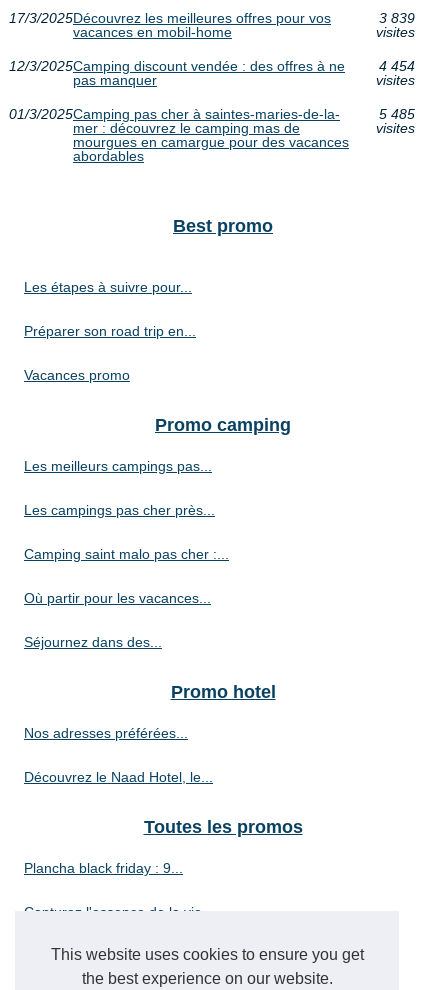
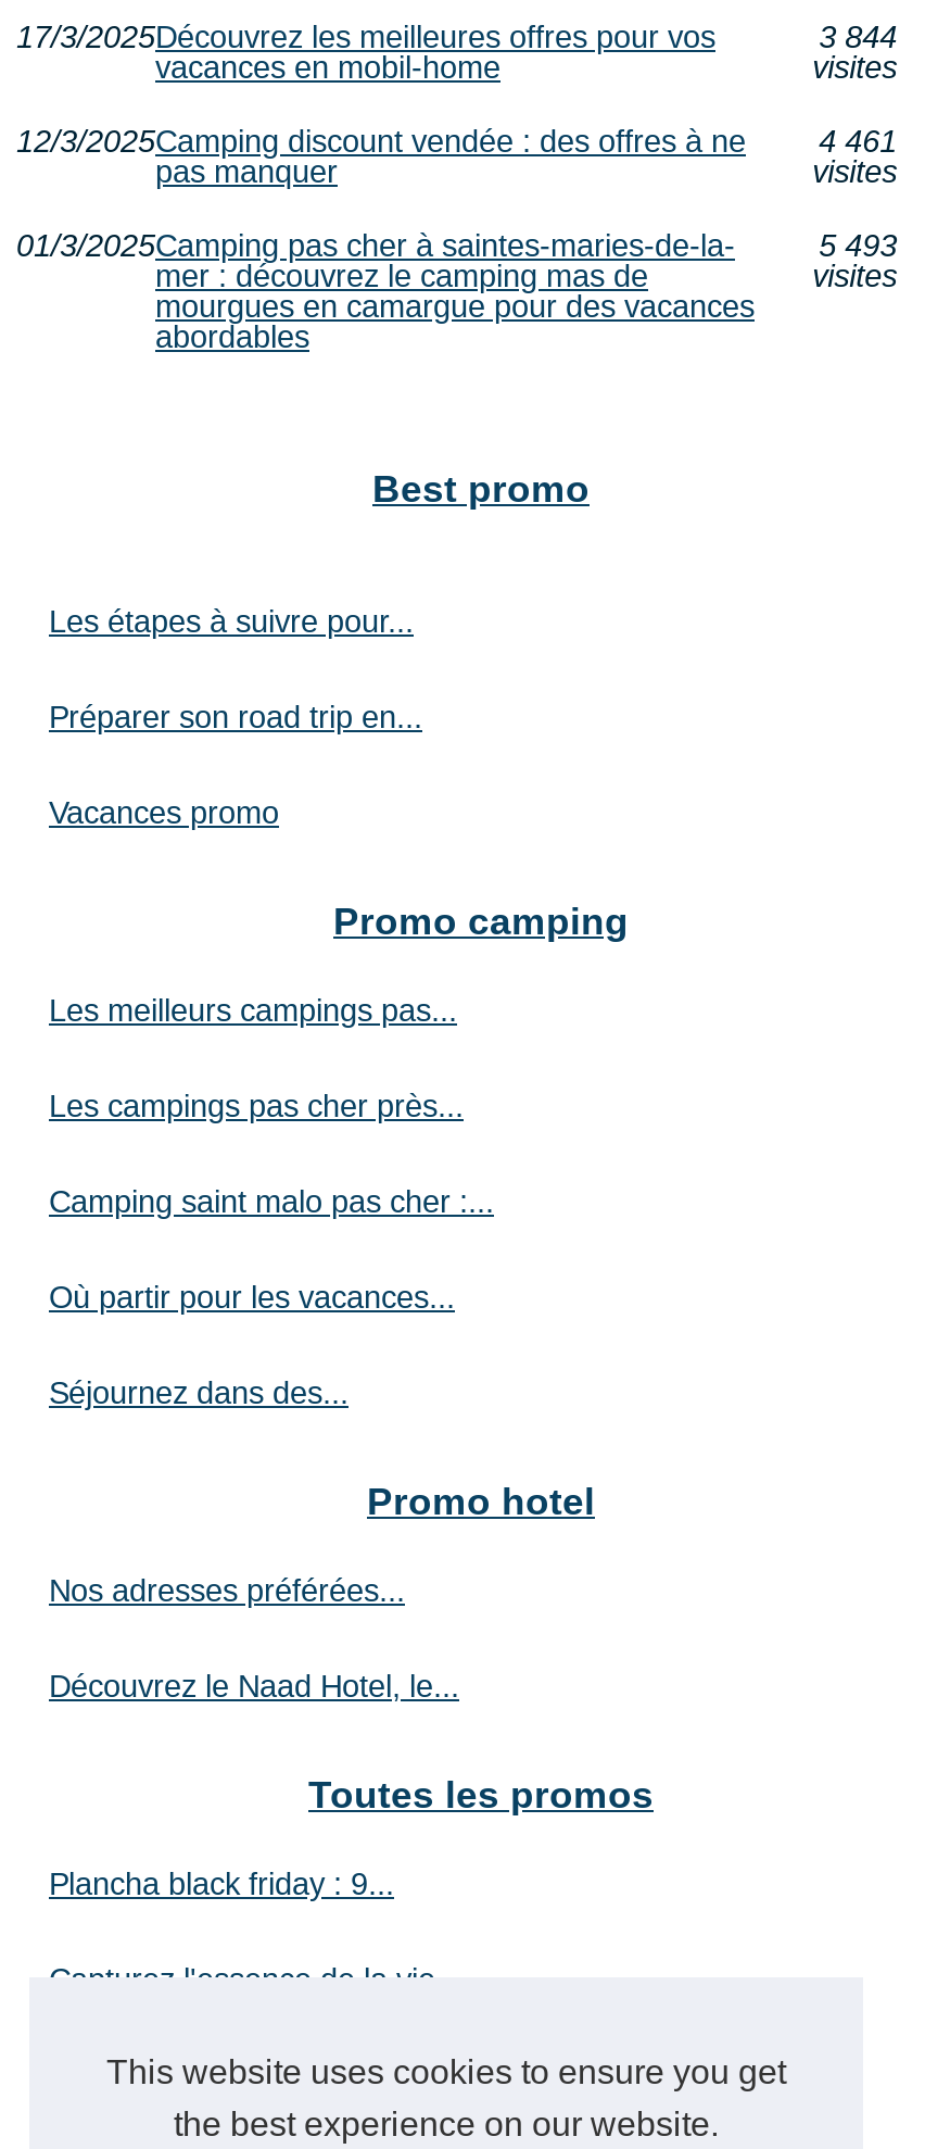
[379,10,415,26] 3 839 -> [819,19,897,53] 3 844
[379,58,415,74] 4 454 -> [819,123,897,158] 4 461
[379,106,415,122] 5 485 -> [819,227,897,262] 5 493

